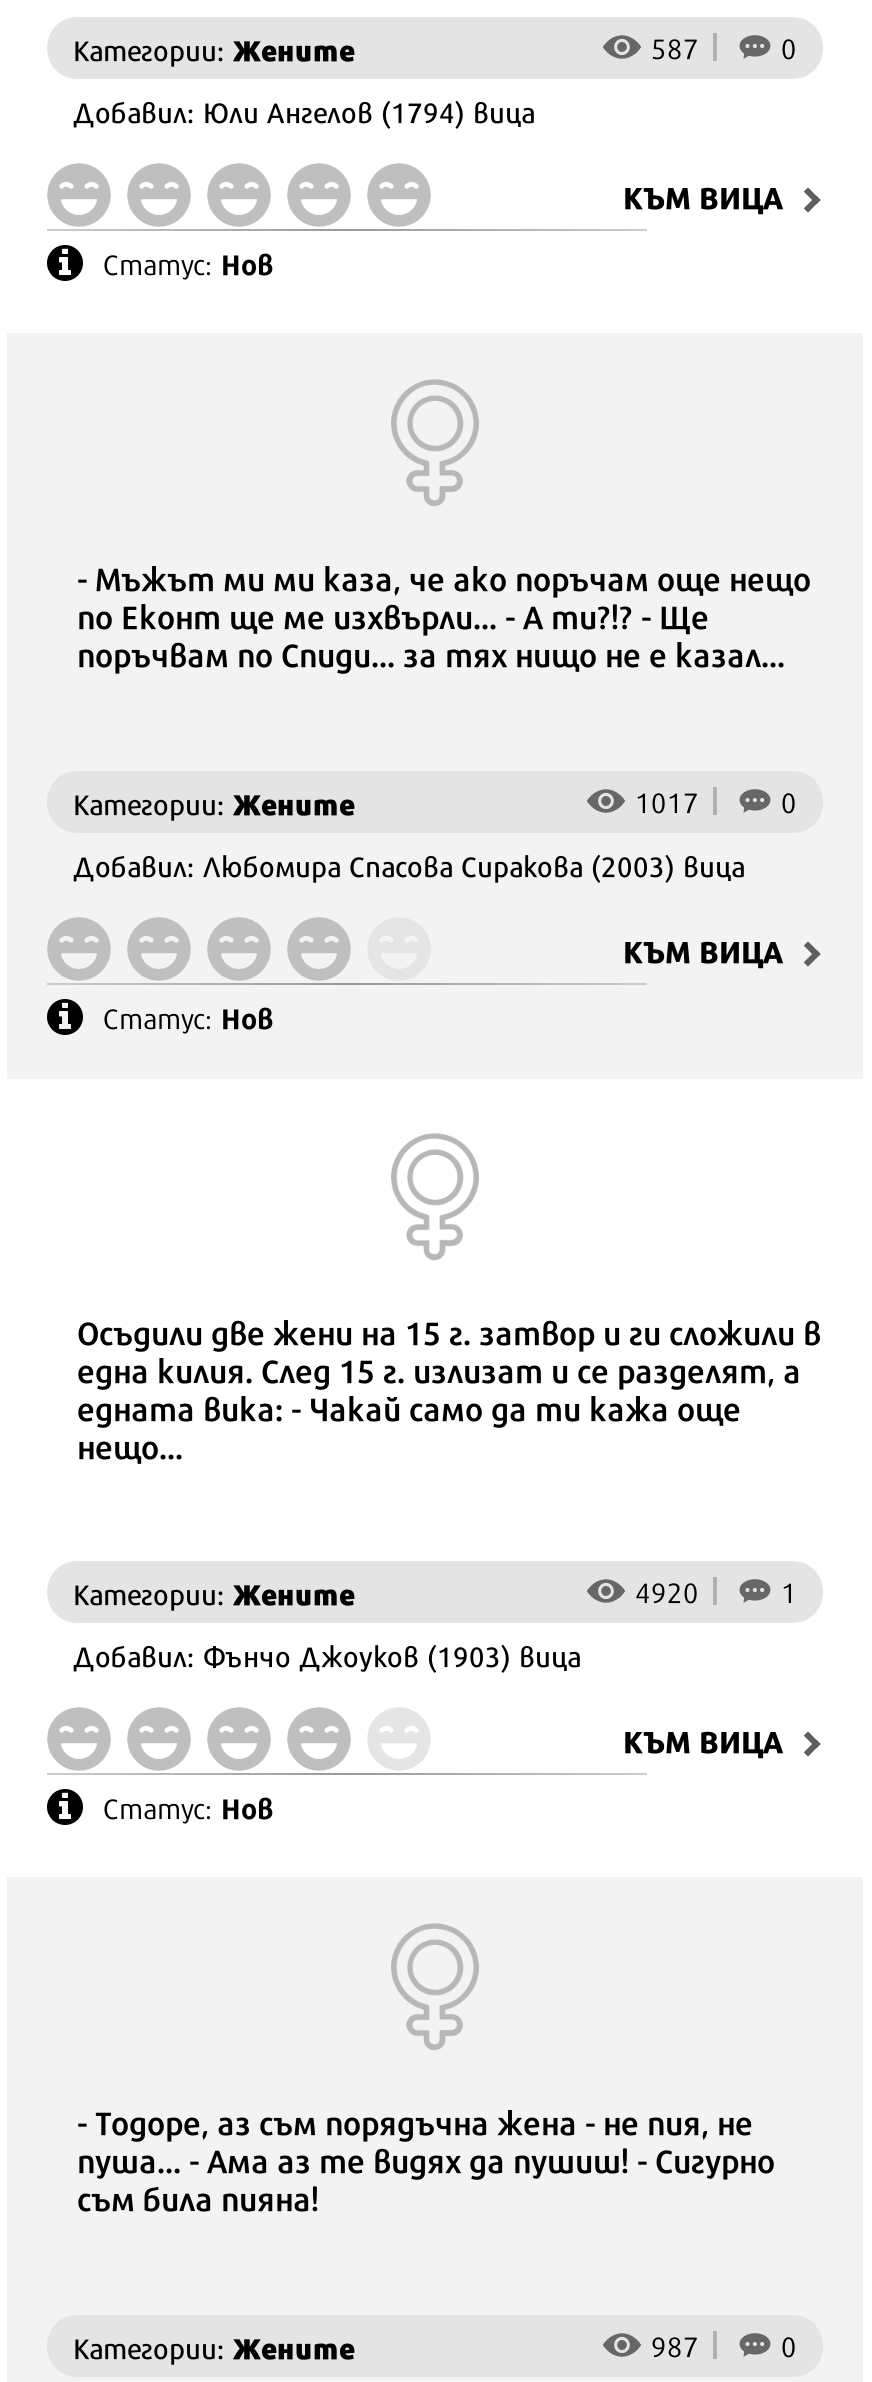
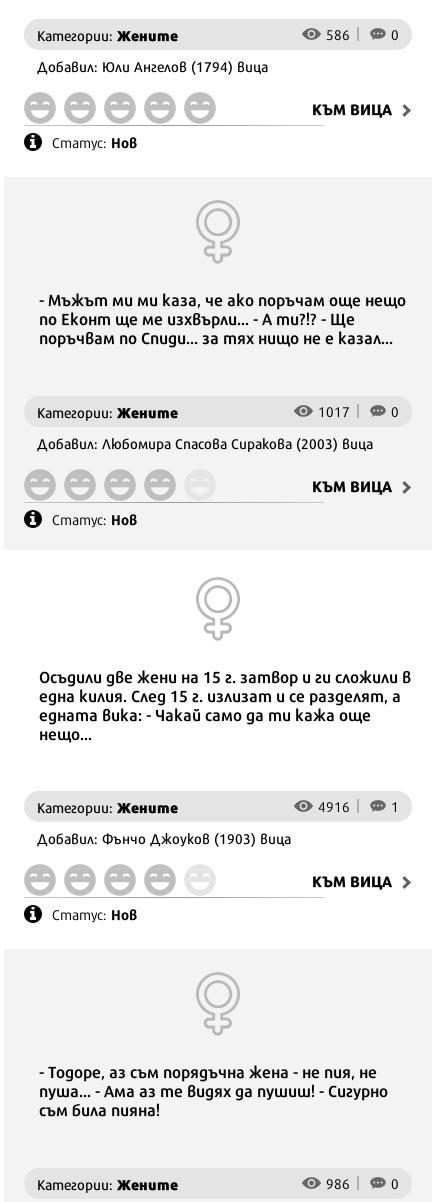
[651,25,797,67] 587 0 -> [326,23,399,44] 586 0
[635,1569,797,1611] 4920 1 -> [318,795,399,816] 4916 1
[651,2323,797,2365] 987 0 -> [326,1172,399,1193] 986 0

